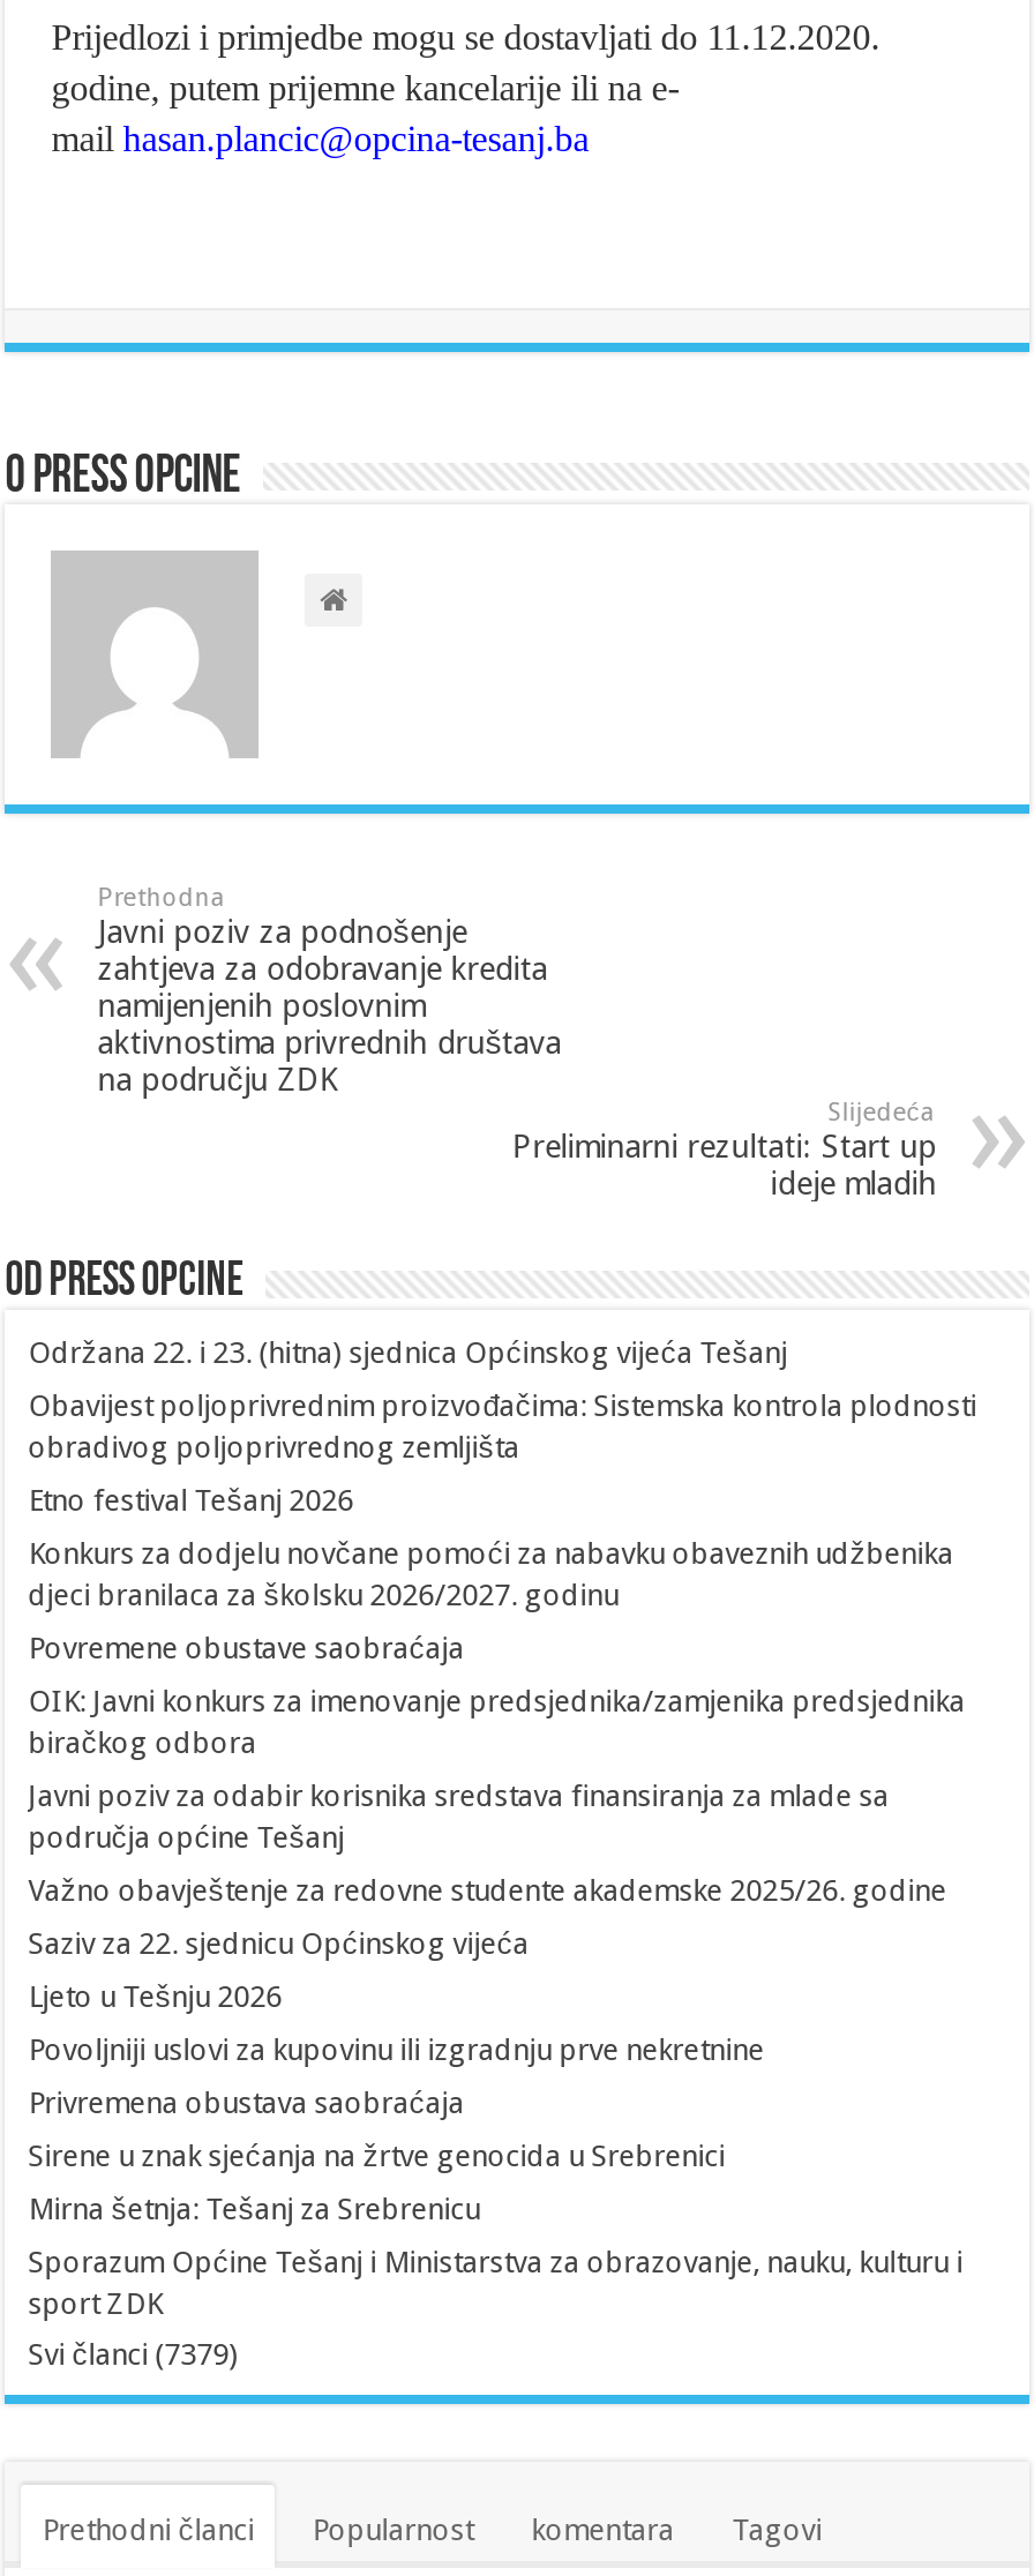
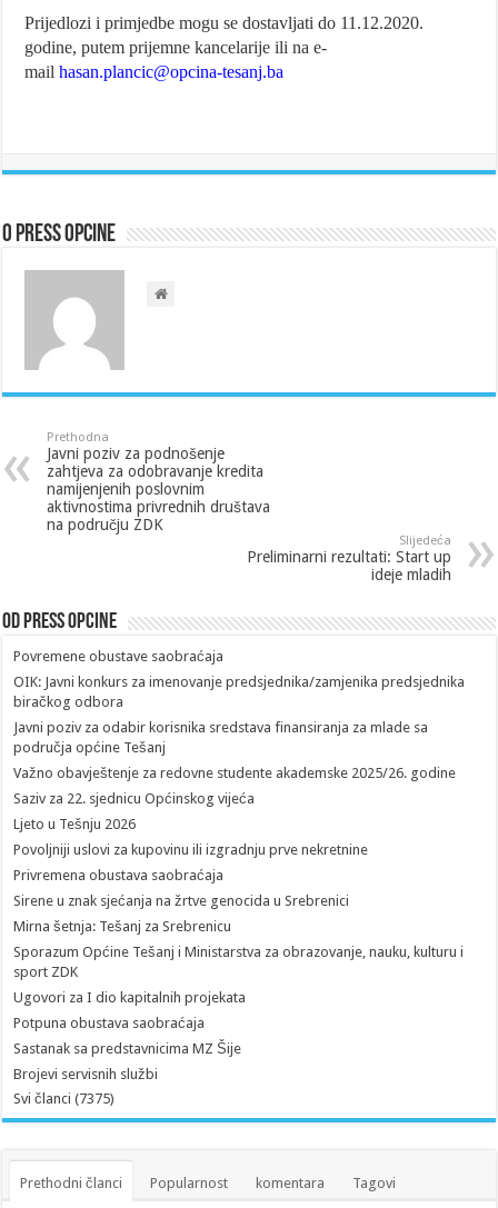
[28,1335,977,1612] Održana 22. i 23. (hitna) sjednica Općinskog vijeća Tešanj | Obavijest poljoprivrednim proizvođačima: Sistemska kontrola plodnosti | obradivog poljoprivrednog zemljišta | Etno festival Tešanj 2026 | Konkurs za dodjelu novčane pomoći za nabavku obaveznih udžbenika | djeci branilaca za školsku 2026/2027. godinu -> none
moved [28,1630,965,2320] -> [14,648,465,980]: Povremene obustave saobraćaja | OIK: Javni konkurs za imenovanje predsjednika/zamjenika predsjednika | biračkog odbora | ... | Sporazum Općine Tešanj i Ministarstva za obrazovanje, nauku, kulturu i | sport ZDK
[28,2337,238,2371] Svi članci (7379) -> [14,989,246,1107] Ugovori za I dio kapitalnih projekata | Potpuna obustava saobraćaja | Sastanak sa predstavnicima MZ Šije | Brojevi servisnih službi | Svi članci (7375)

